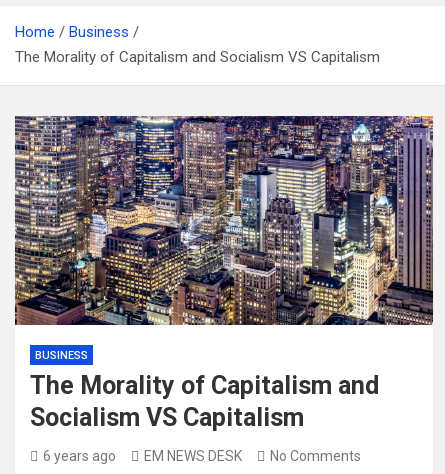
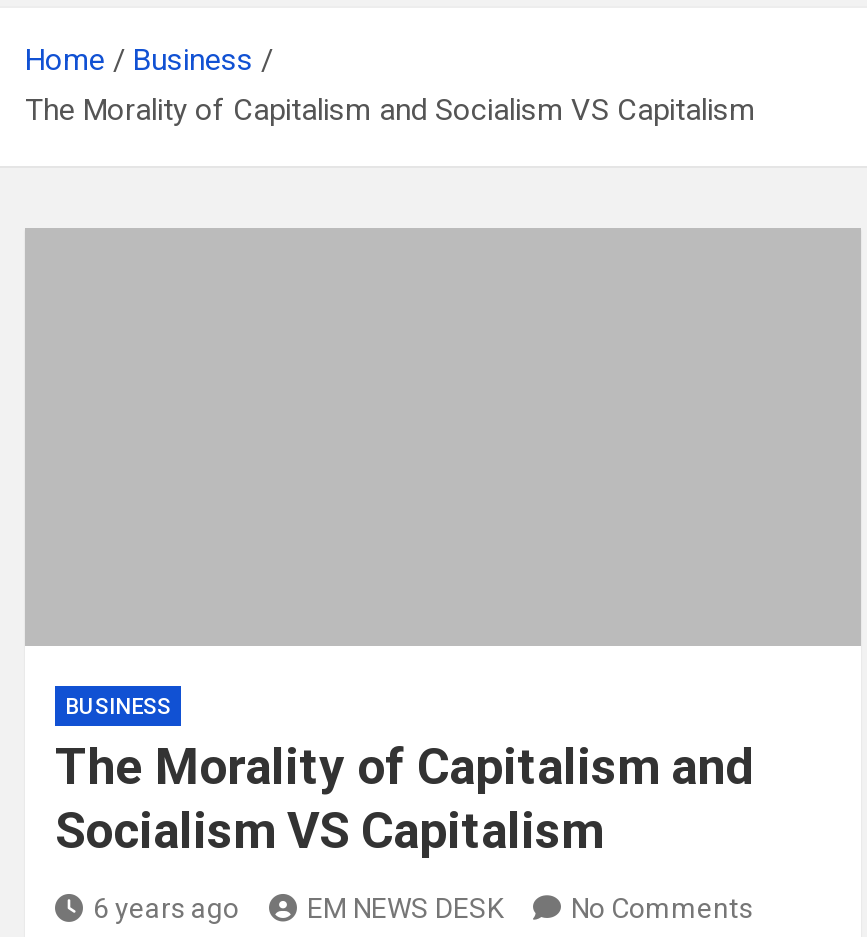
[14,115,434,325] [image] -> none

